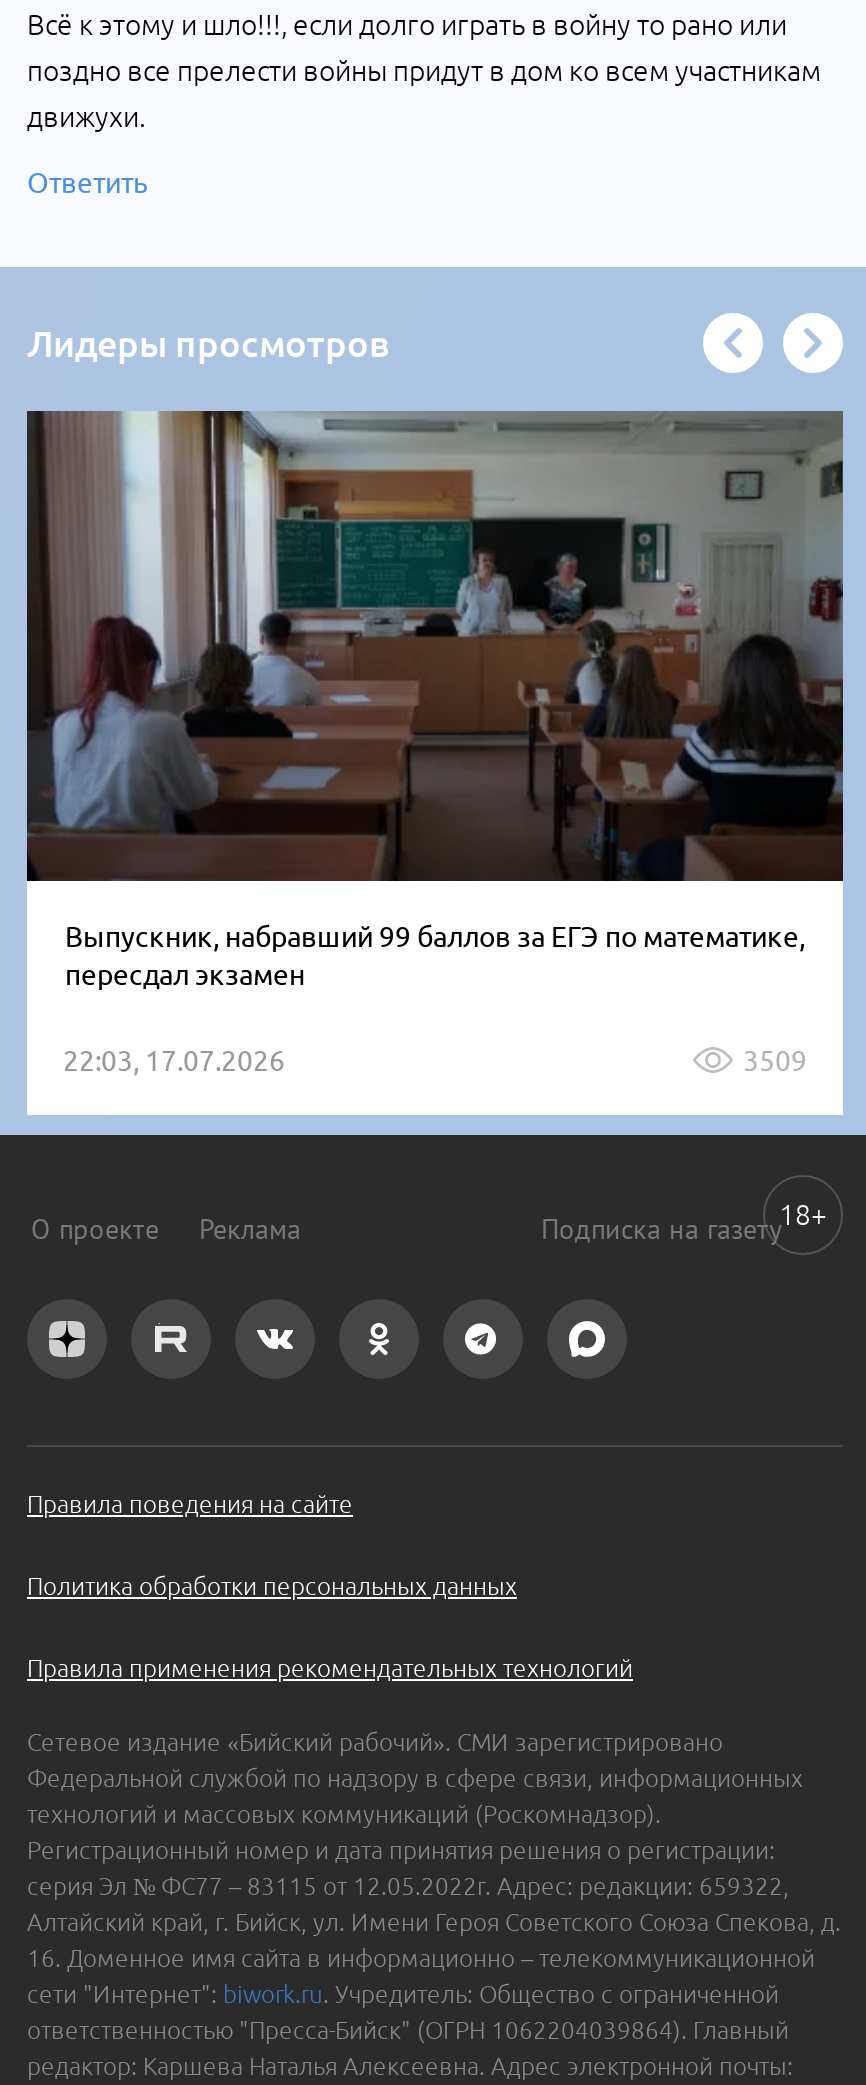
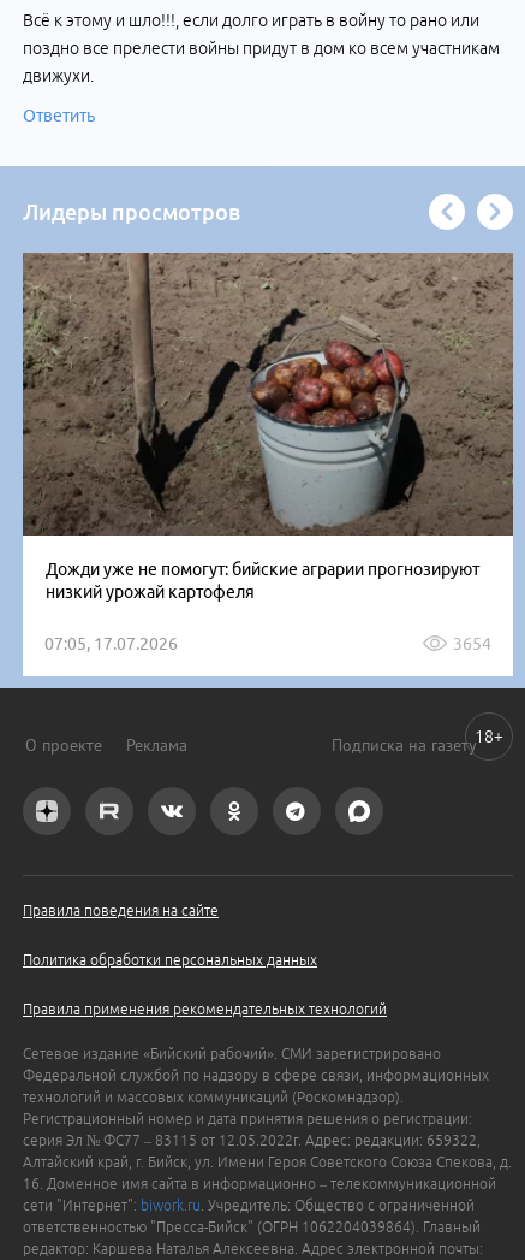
[27,411,845,990] [image] | Выпускник, набравший 99 баллов за ЕГЭ по математике, | пересдал экзамен -> [23,252,514,601] [image] | Дожди уже не помогут: бийские аграрии прогнозируют | низкий урожай картофеля
[63,1044,807,1076] 22:03, 17.07.2026 | 3509 -> [44,634,491,653] 07:05, 17.07.2026 | 3654

